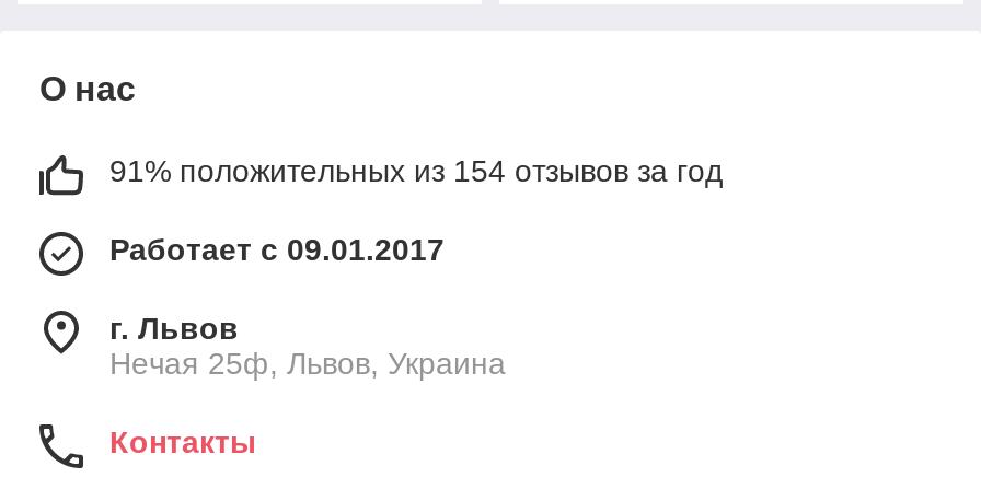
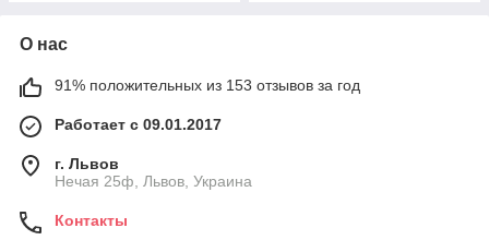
[109,154,723,189] 91% положительных из 154 отзывов за год -> [55,77,360,94] 91% положительных из 153 отзывов за год

